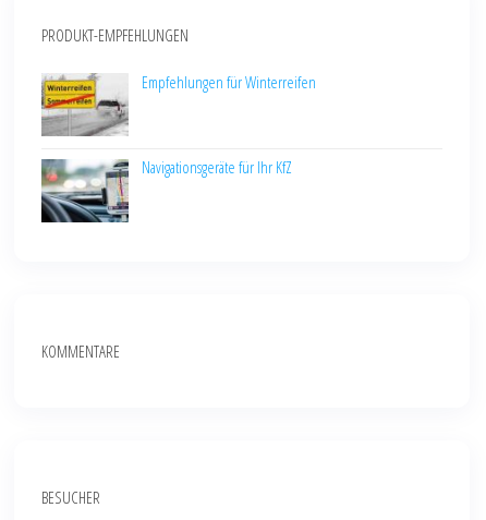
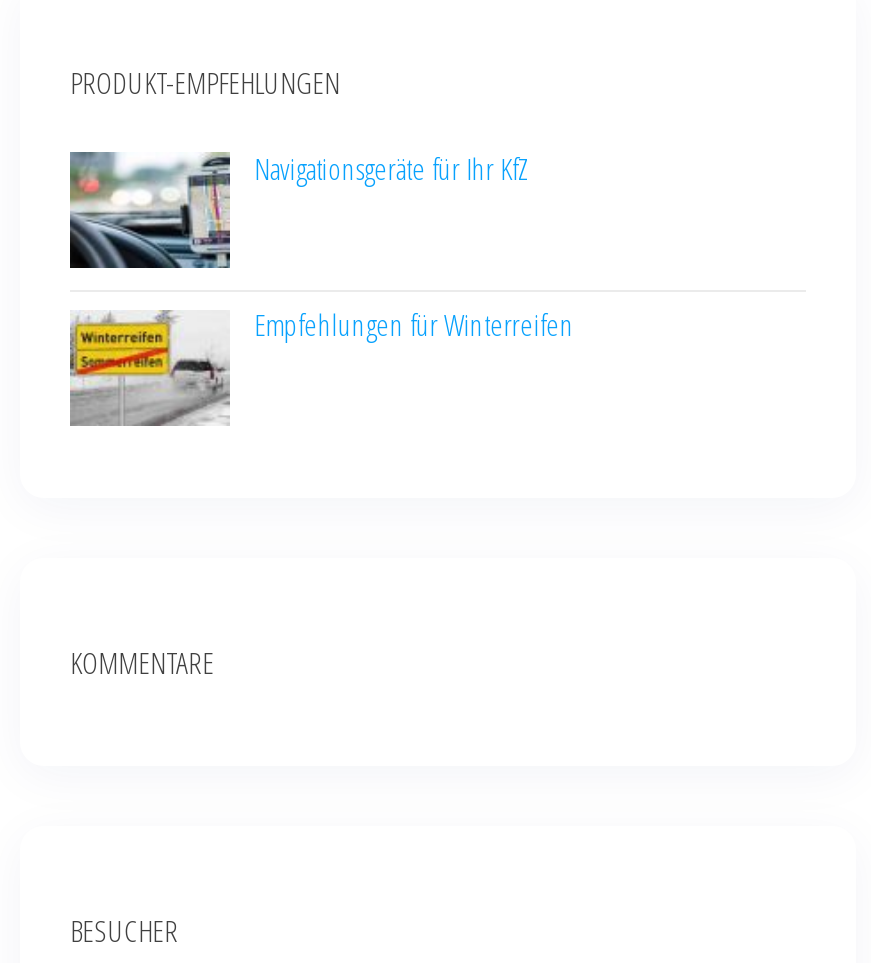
moved [39,70,316,137] -> [66,305,574,428]: [image] | Empfehlungen für Winterreifen
moved [40,156,292,223] -> [68,147,530,270]: [image] | Navigationsgeräte für Ihr KfZ

